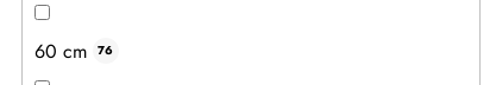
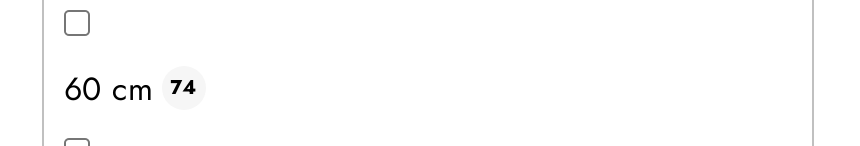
[34,38,113,65] 60 cm 76 -> [64,66,196,112] 60 cm 74

